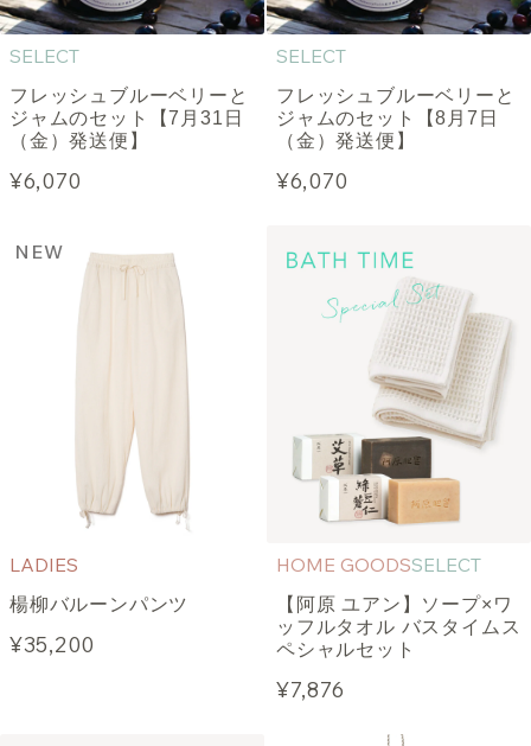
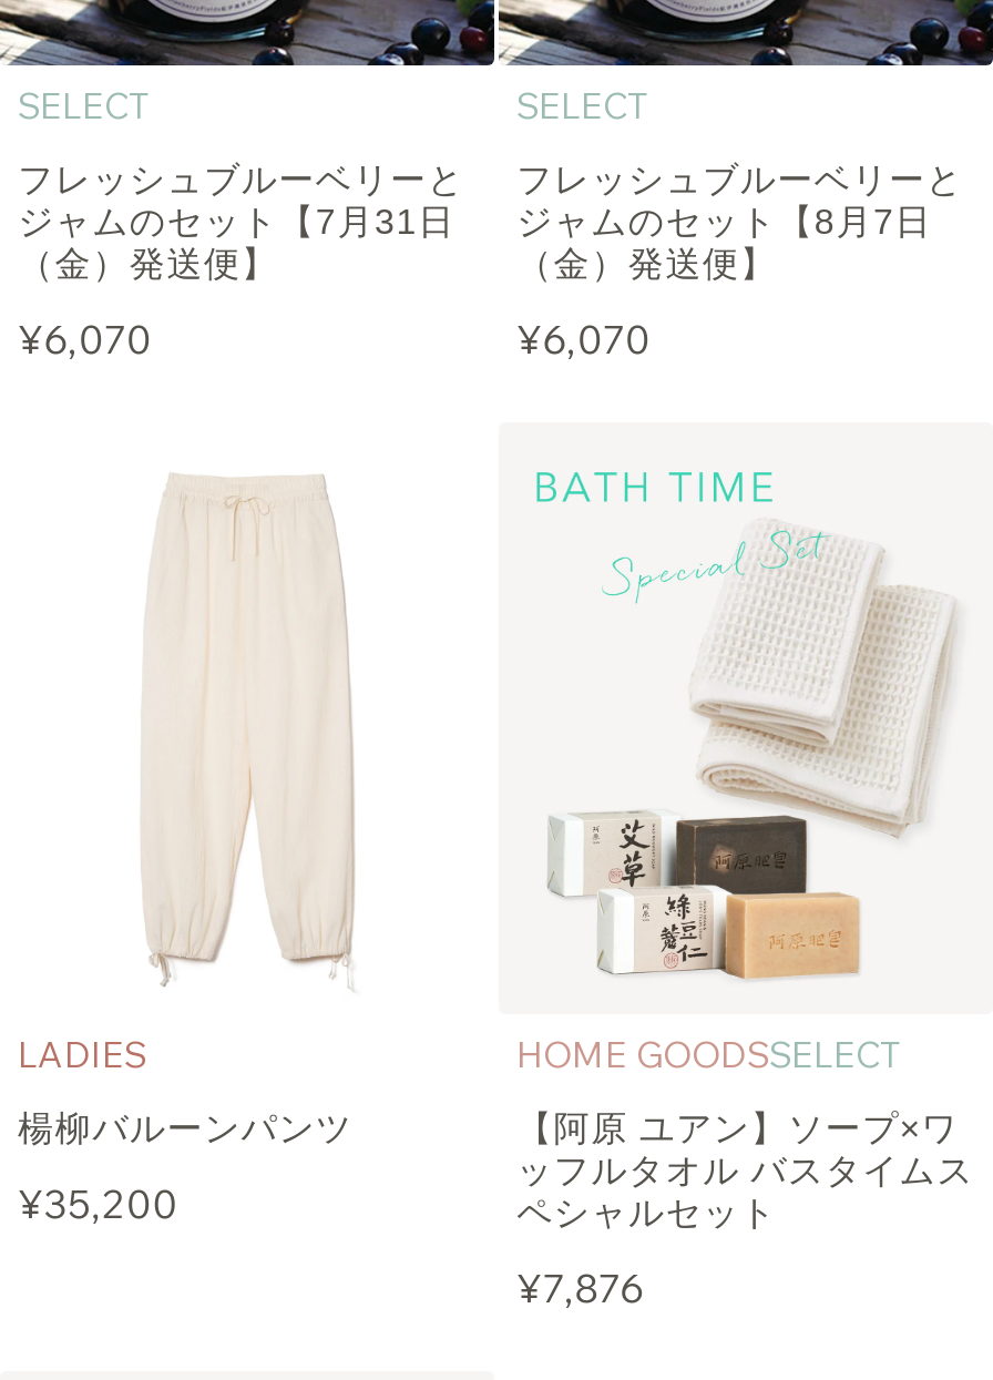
[14,240,63,264] NEW -> none

